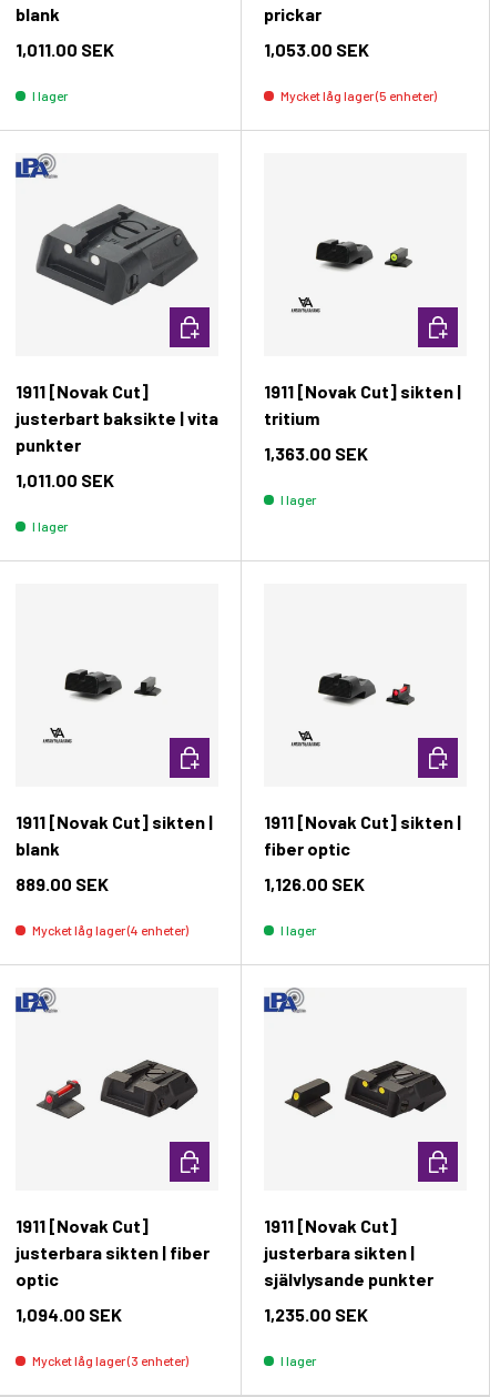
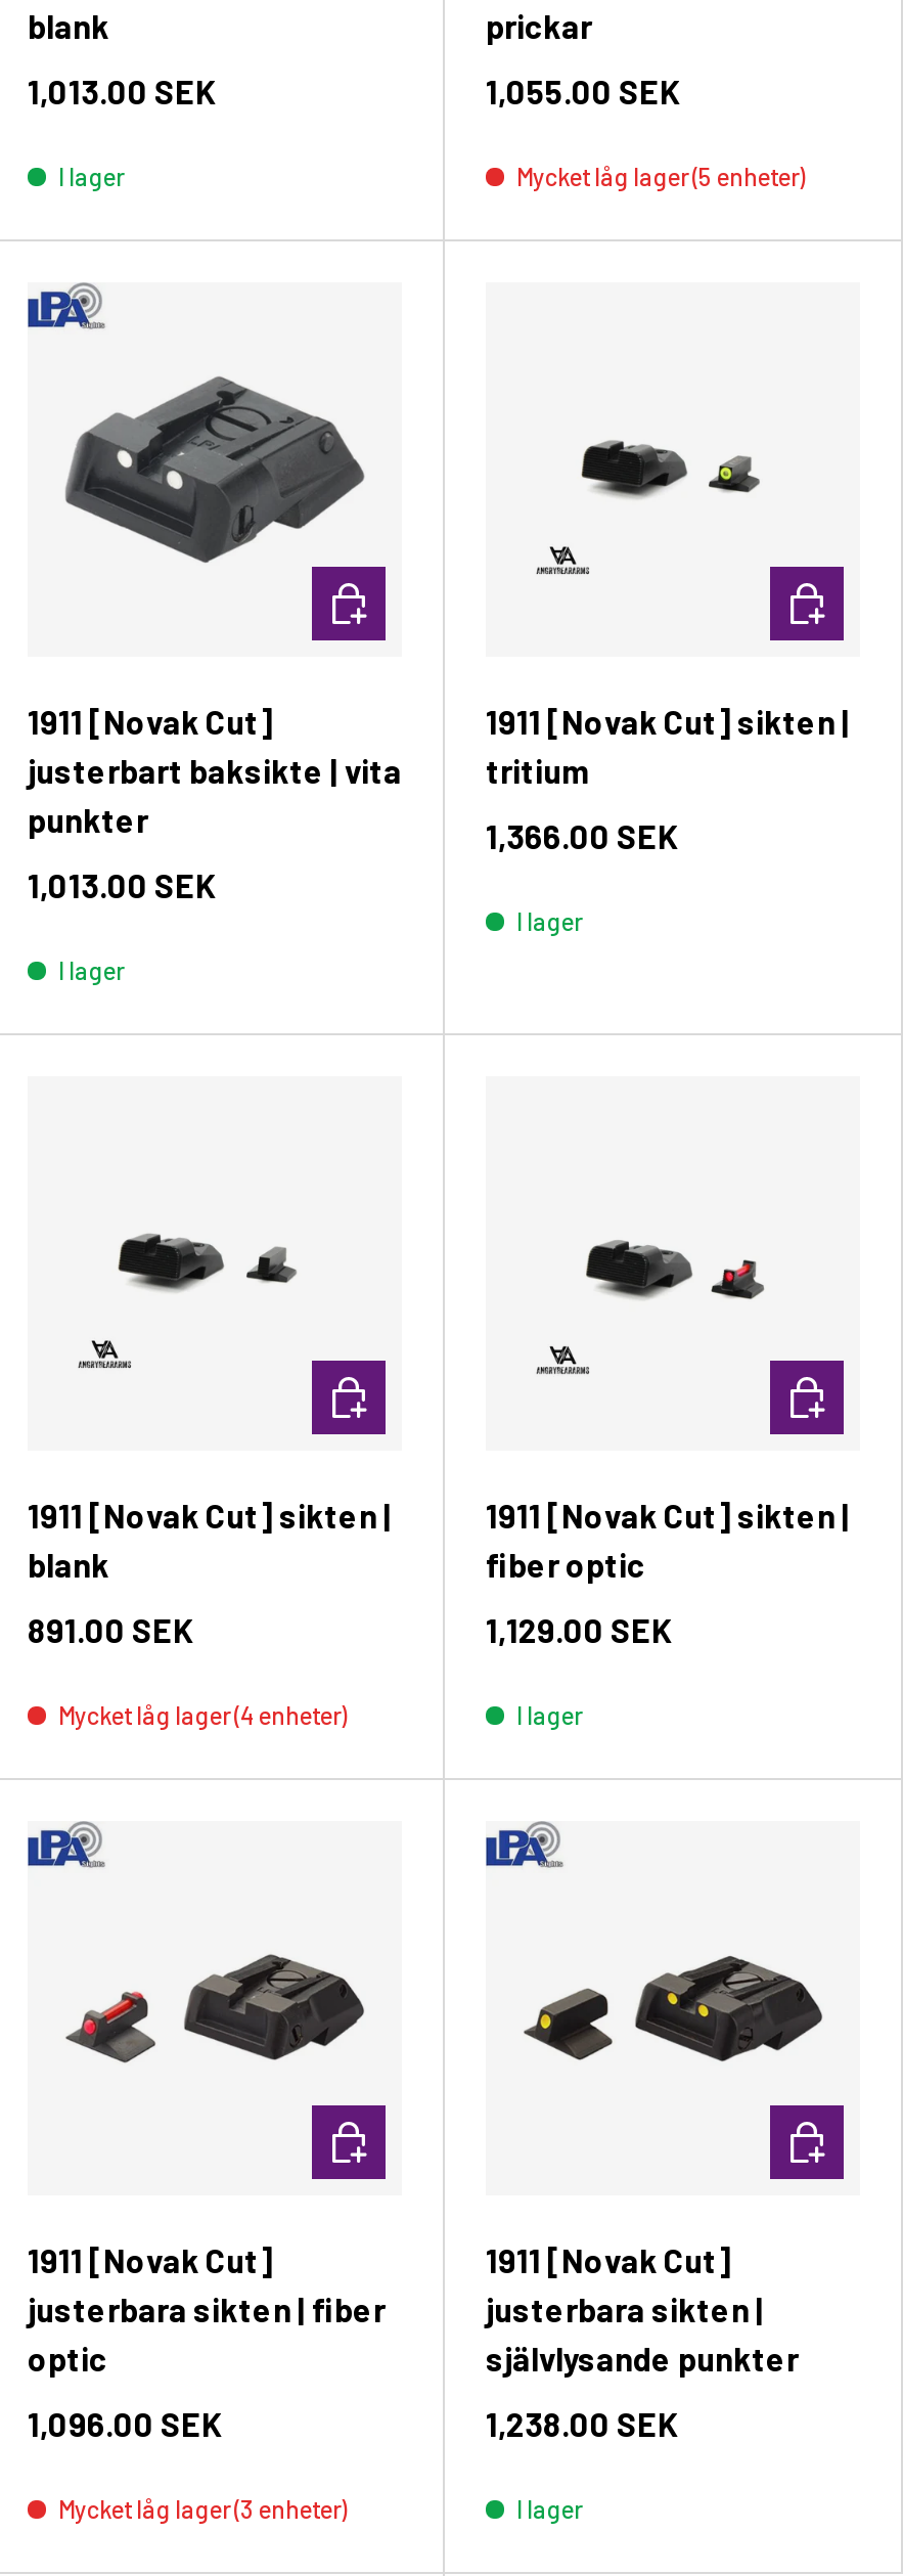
[16,39,114,60] 1,011.00 SEK -> [28,71,216,110] 1,013.00 SEK
[264,39,369,60] 1,053.00 SEK -> [486,71,680,110] 1,055.00 SEK
[264,443,368,464] 1,363.00 SEK -> [486,816,678,855] 1,366.00 SEK
[16,469,114,490] 1,011.00 SEK -> [28,865,216,904] 1,013.00 SEK
[16,873,109,894] 889.00 SEK -> [28,1610,193,1649] 891.00 SEK
[264,873,365,894] 1,126.00 SEK -> [486,1610,672,1649] 1,129.00 SEK
[16,1304,122,1325] 1,094.00 SEK -> [28,2404,222,2443] 1,096.00 SEK
[264,1304,368,1325] 1,235.00 SEK -> [486,2404,678,2443] 1,238.00 SEK

